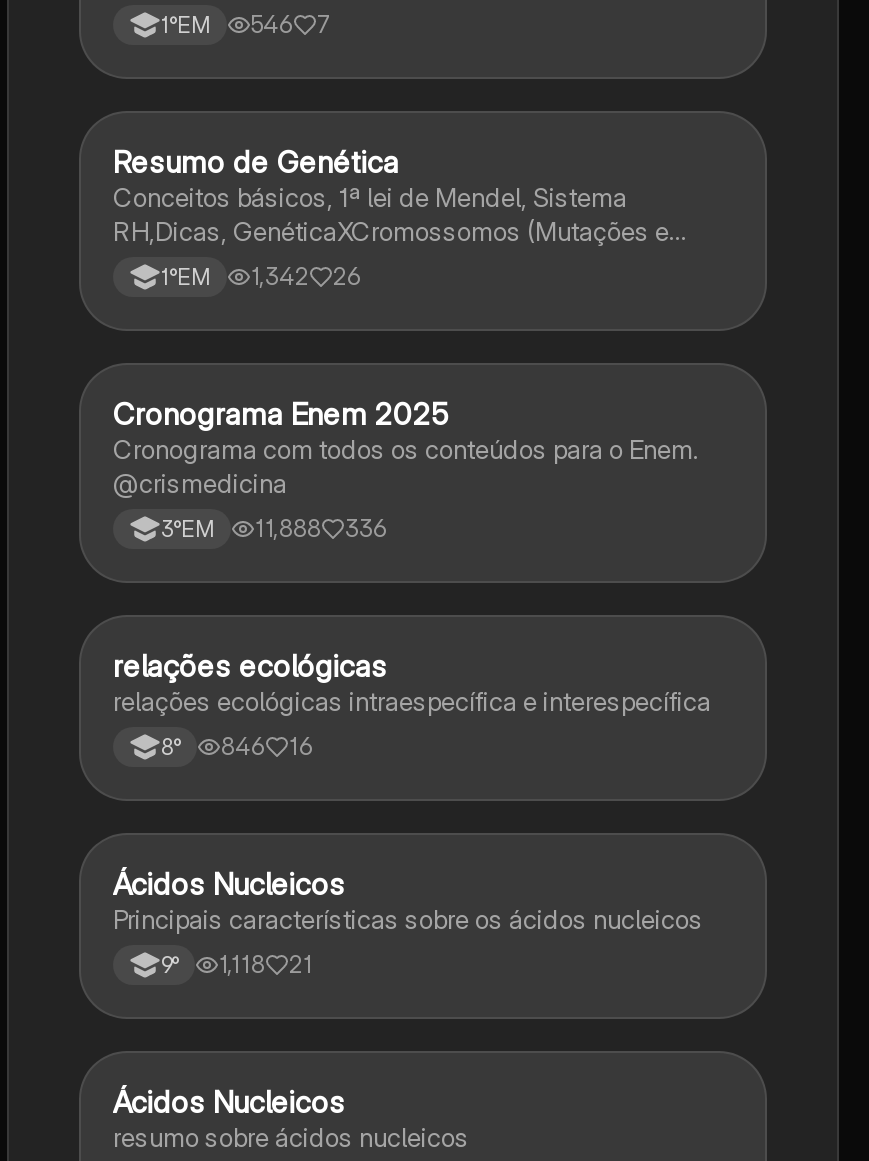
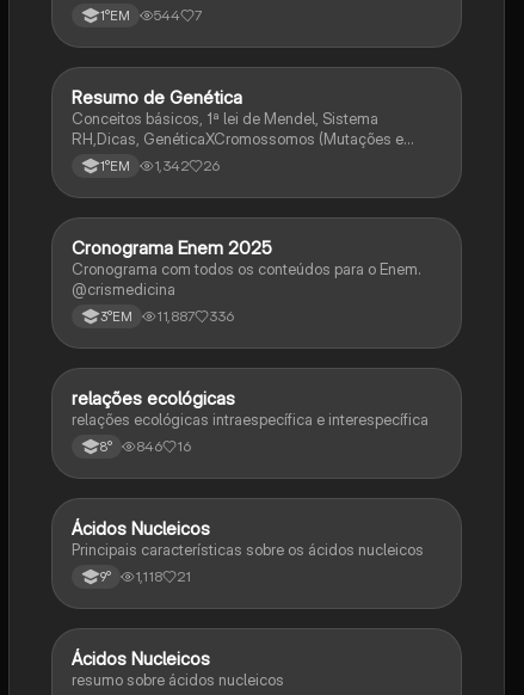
[161,8,329,38] 1°EM 546 7 -> [100,5,202,23] 1°EM 544 7
[255,512,321,542] 11,888 -> [156,306,195,324] 11,887

